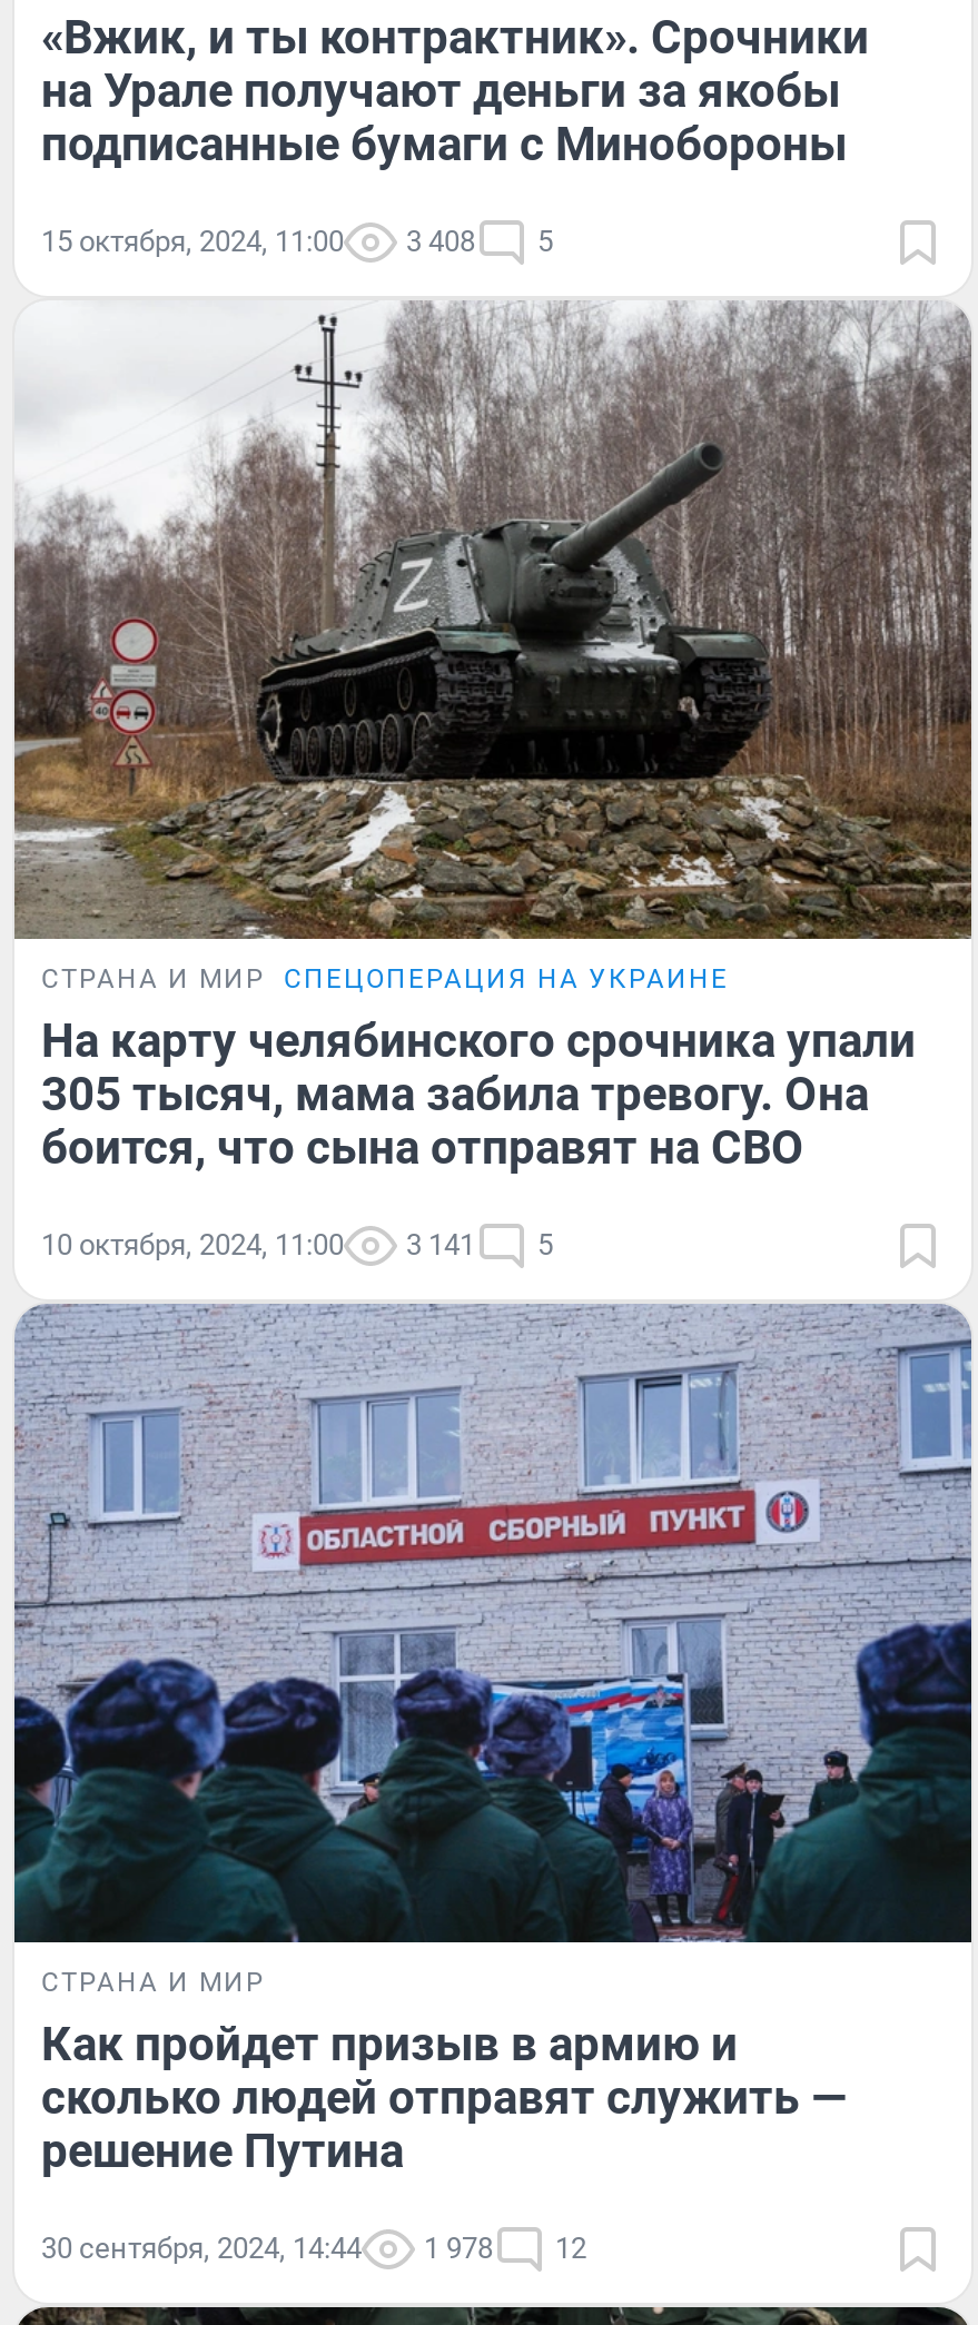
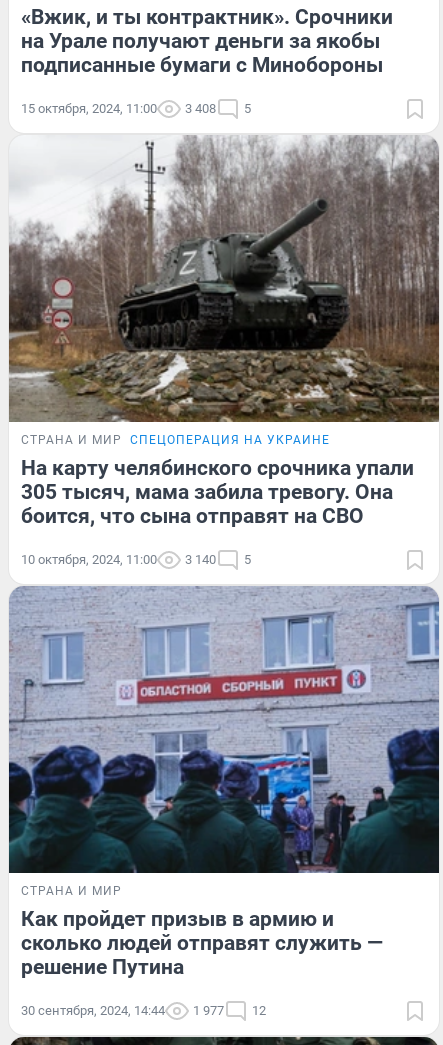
[41,1228,553,1261] 10 октября, 2024, 11:00 3 141 5 -> [21,552,251,567] 10 октября, 2024, 11:00 3 140 5
[41,2231,586,2264] 30 сентября, 2024, 14:44 1 978 12 -> [21,1003,266,1018] 30 сентября, 2024, 14:44 1 977 12

